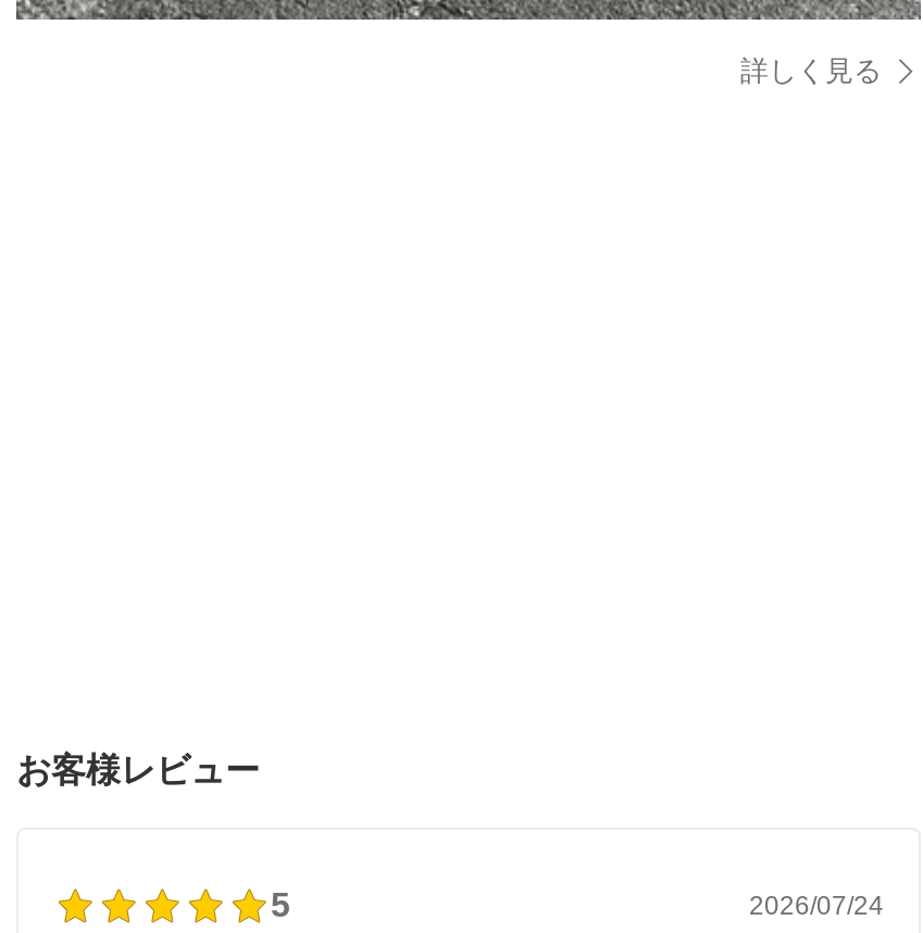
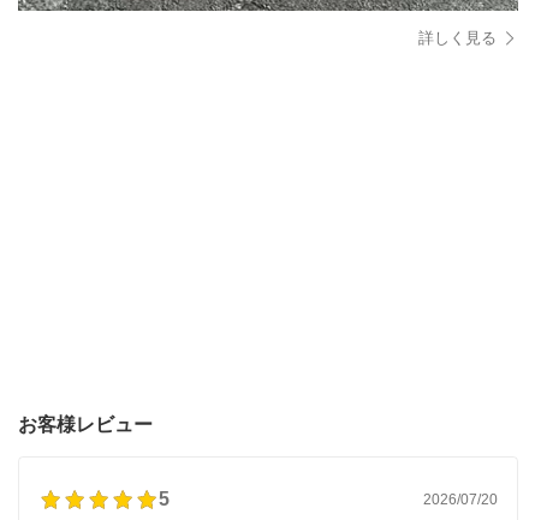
[749,890,884,920] 2026/07/24 -> [423,492,498,509] 2026/07/20

